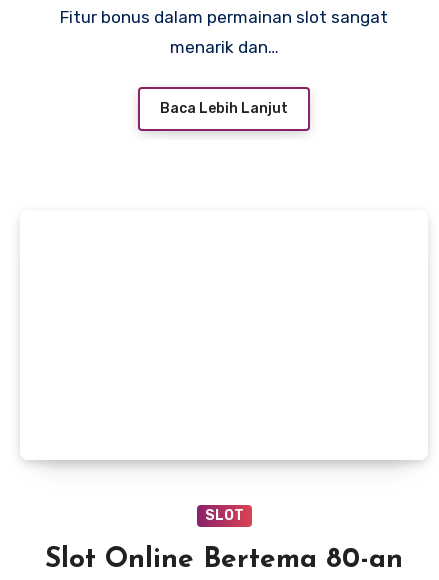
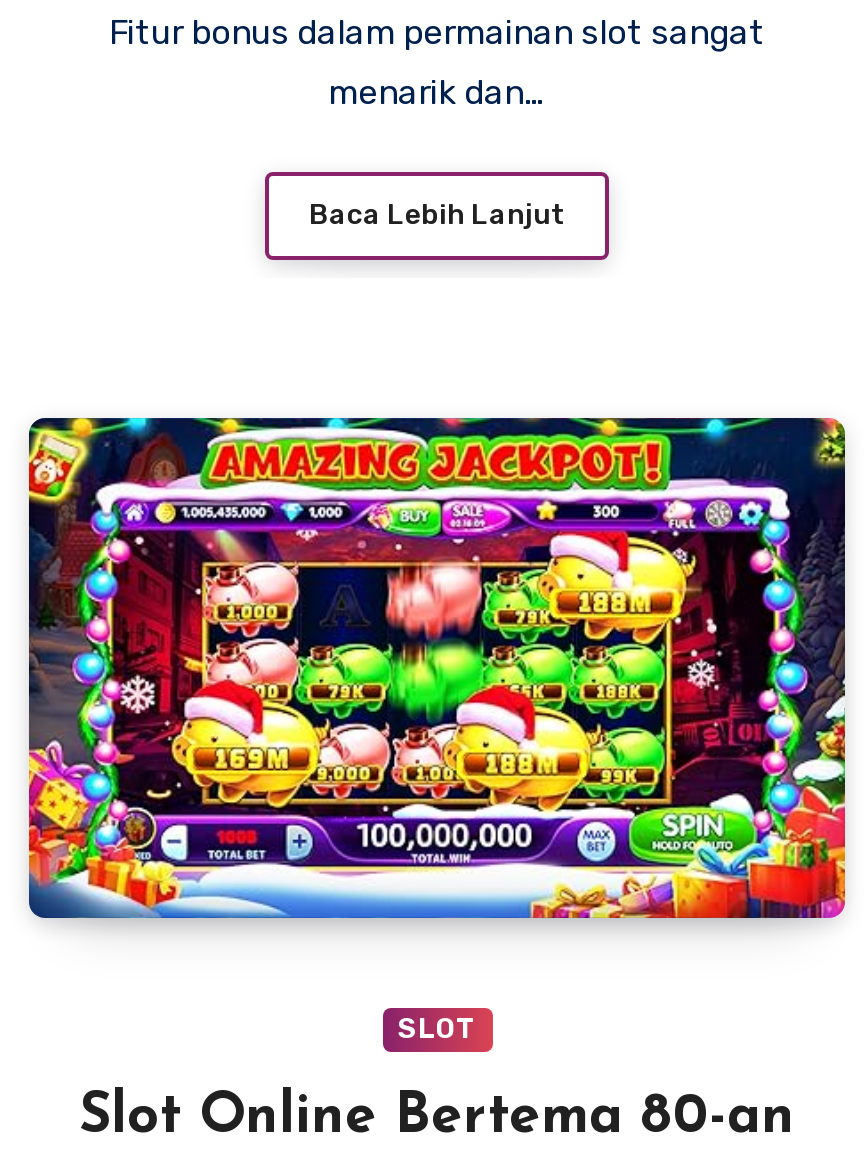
none -> [27,416,847,920] [image]

